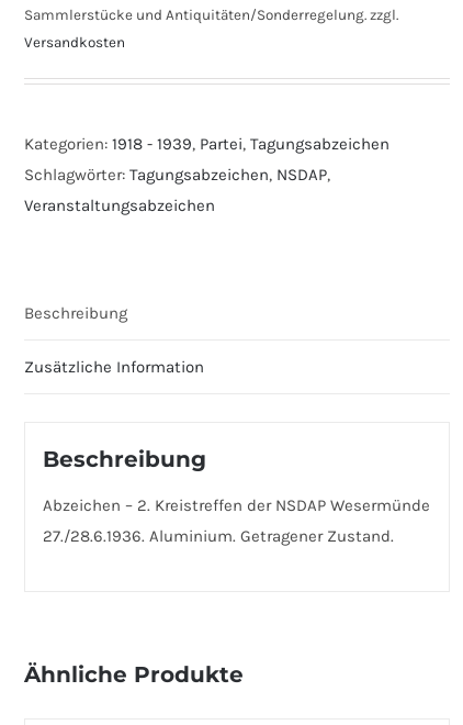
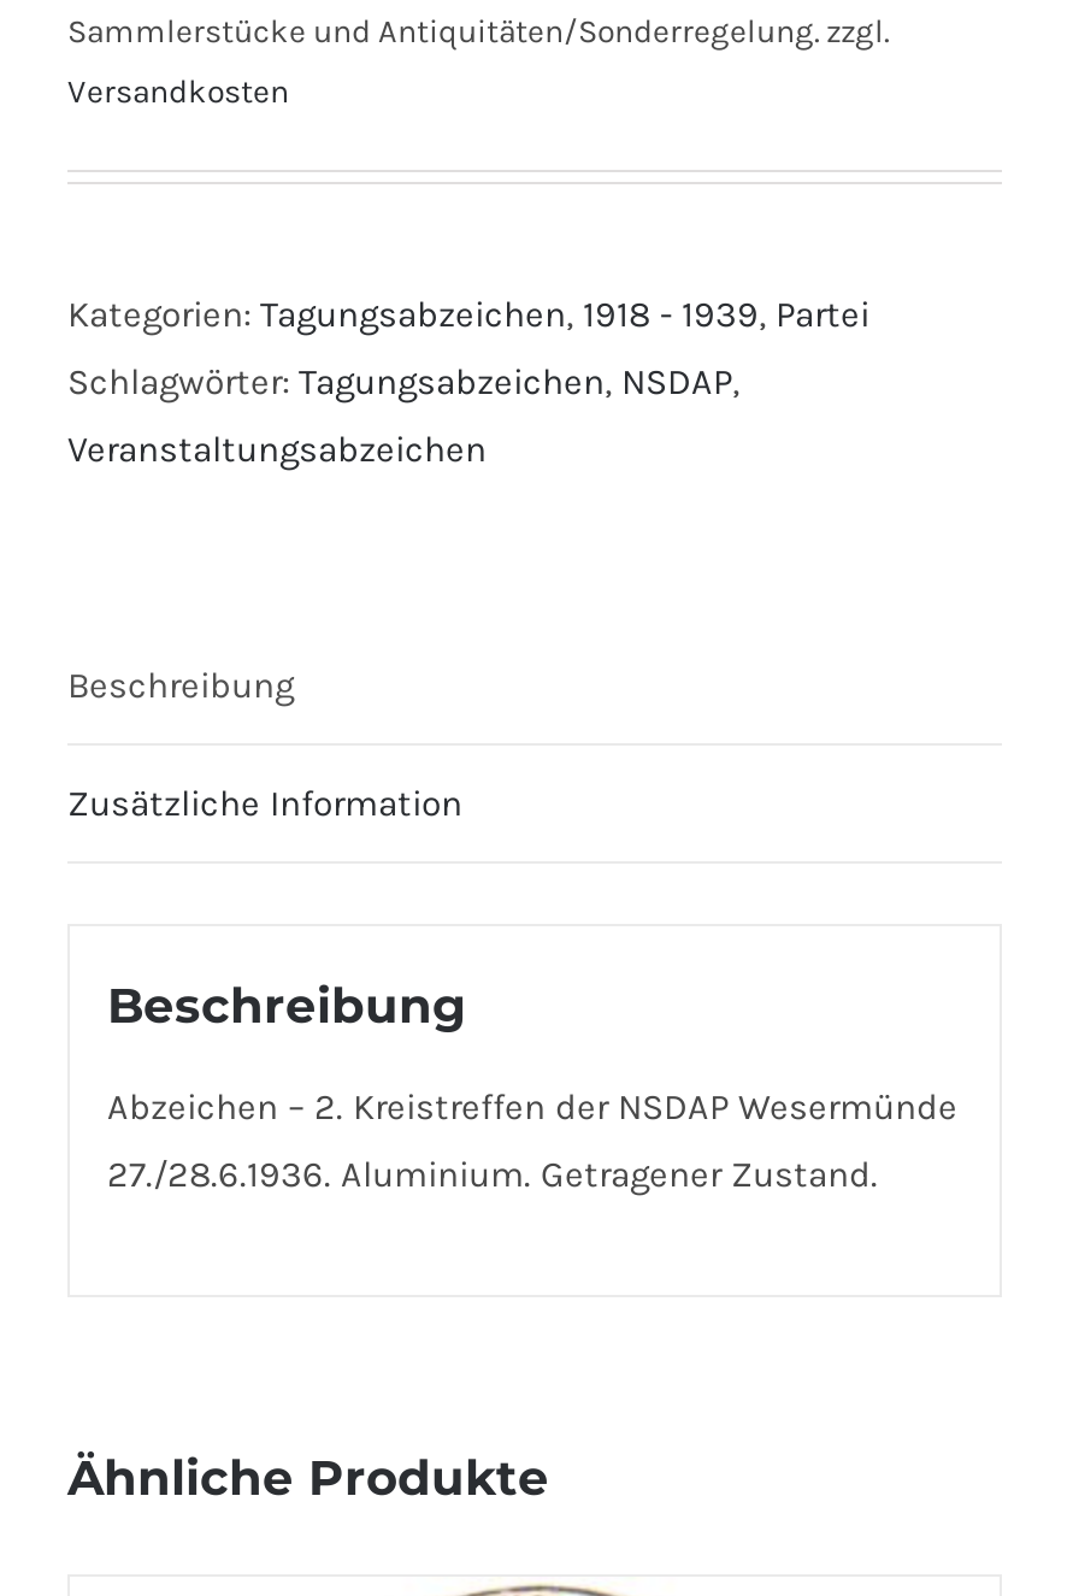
[24,134,389,154] Kategorien: 1918 - 1939, Partei, Tagungsabzeichen -> [67,292,869,336] Kategorien: Tagungsabzeichen, 1918 - 1939, Partei

